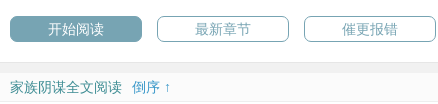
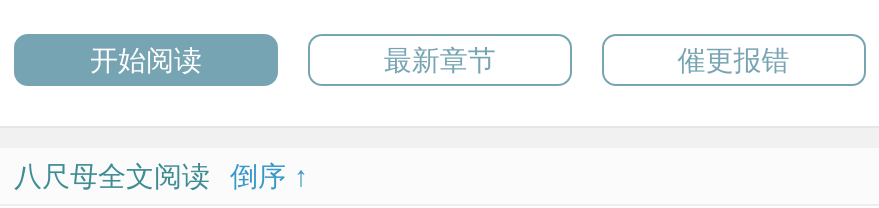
[10,79,122,95] 家族阴谋全文阅读 -> [14,161,210,193] 八尺母全文阅读

